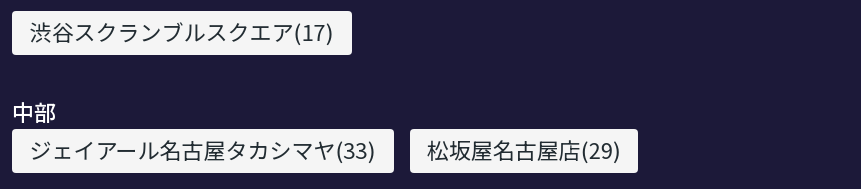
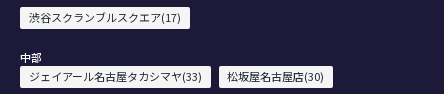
[427,134,621,166] 松坂屋名古屋店(29) -> [227,68,324,84] 松坂屋名古屋店(30)

